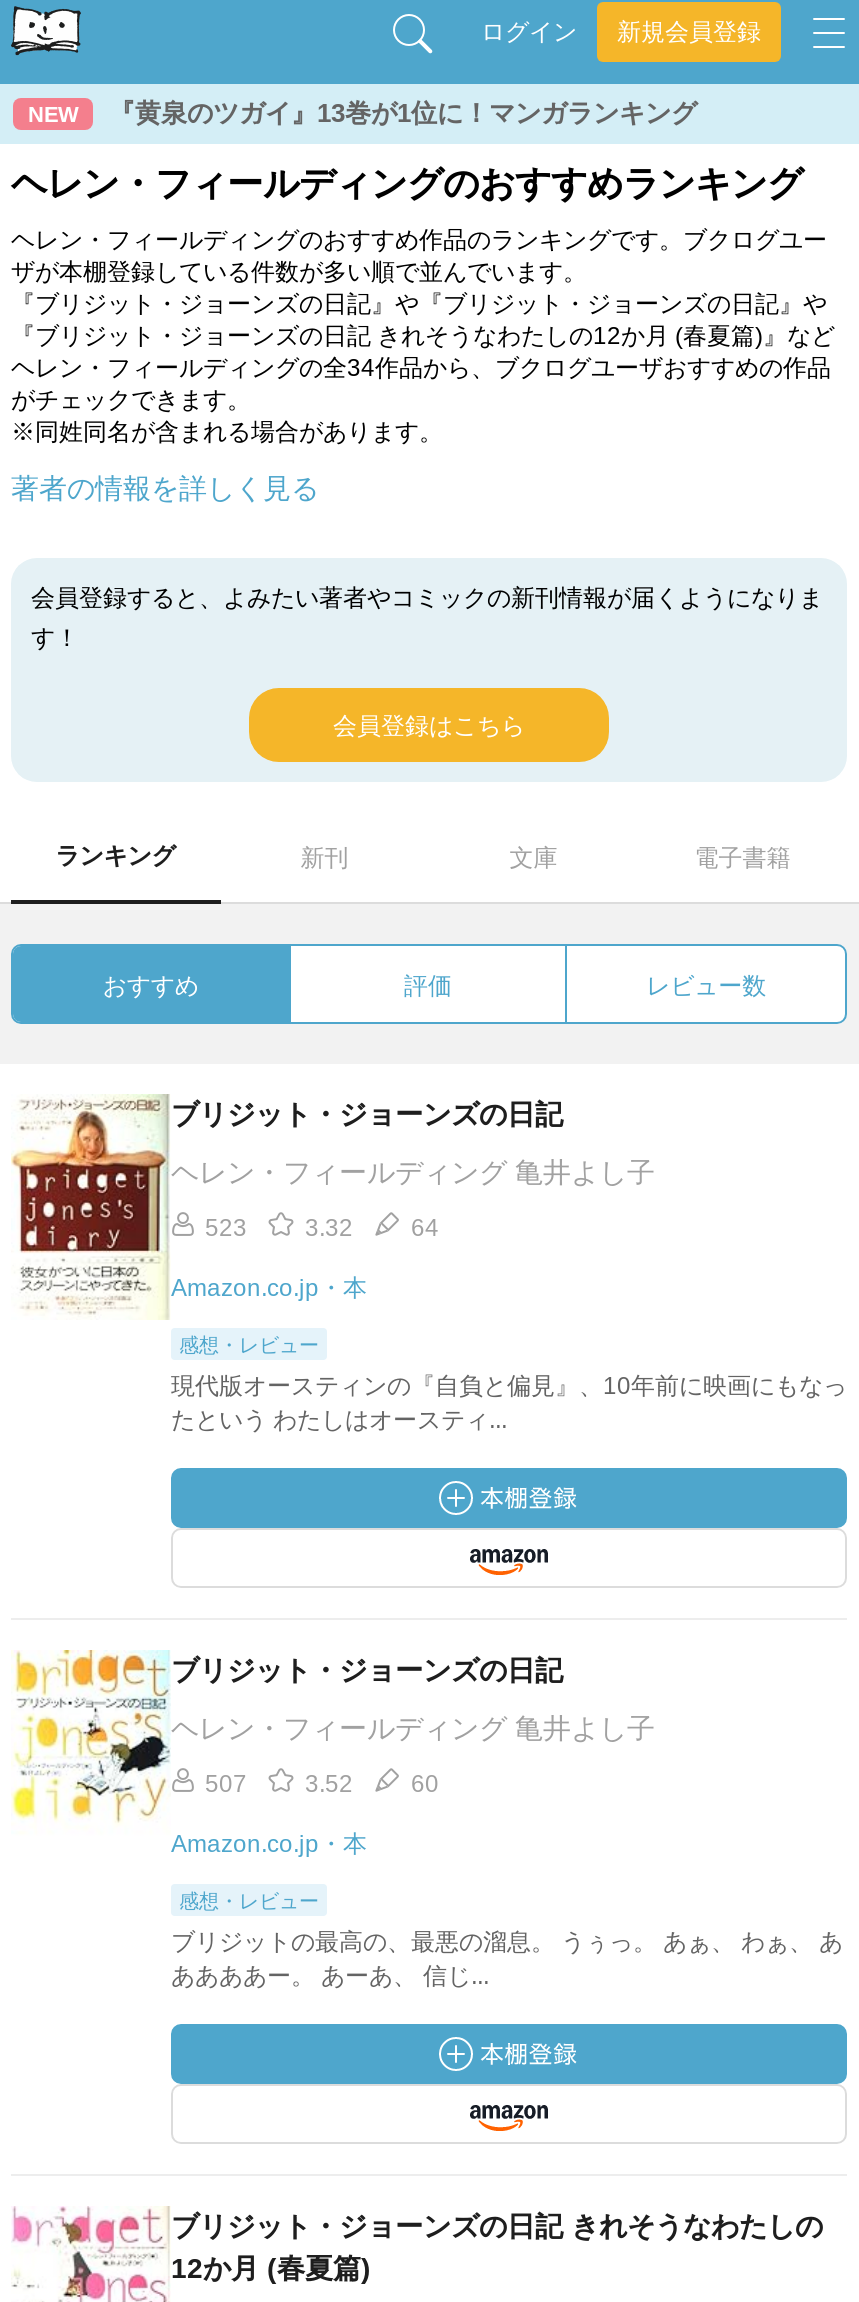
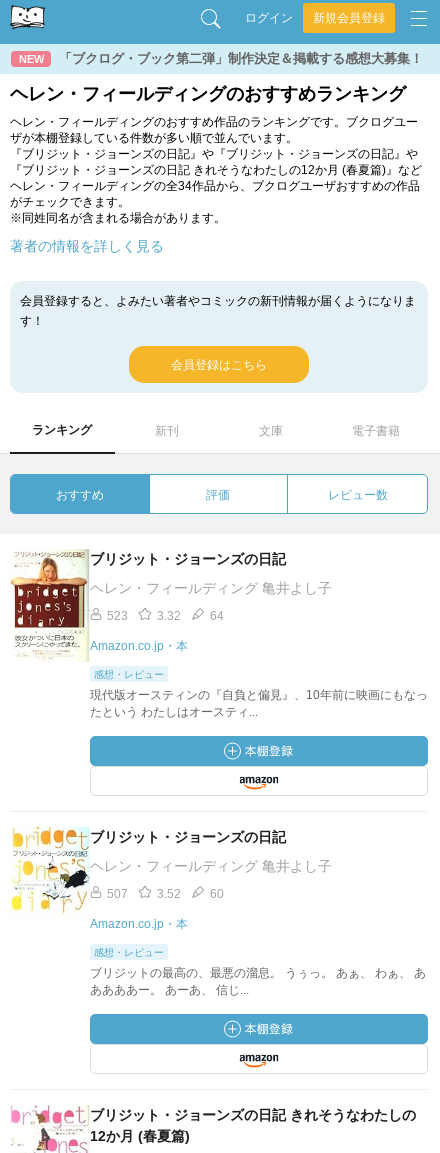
[109,98,697,128] 『黄泉のツガイ』13巻が1位に！マンガランキング -> [59,51,423,66] 「ブクログ・ブック第二弾」制作決定＆掲載する感想大募集！

